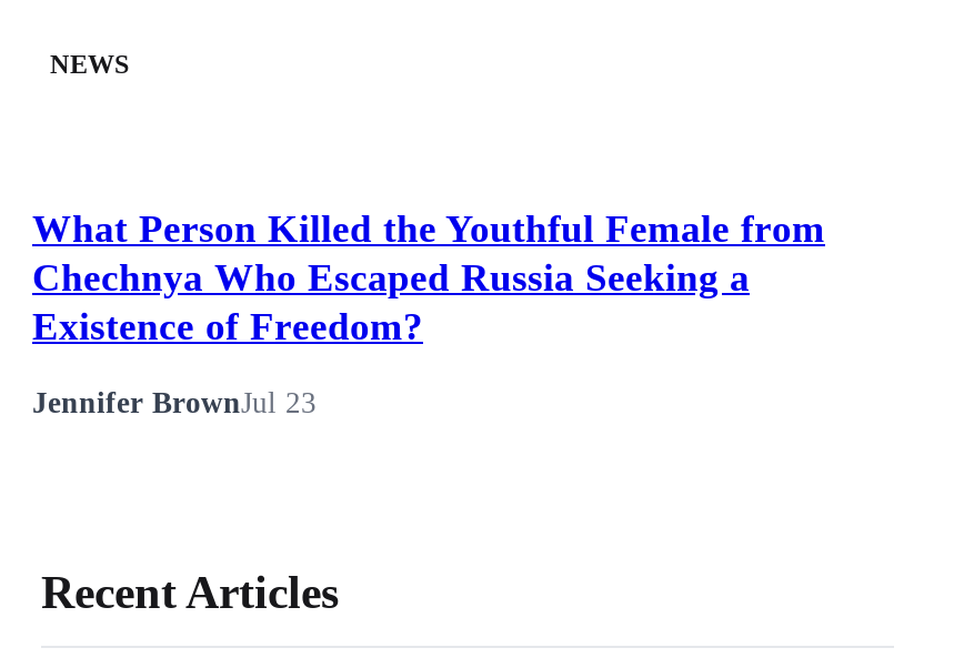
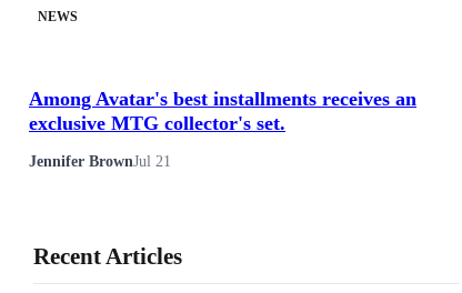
[32,206,825,348] What Person Killed the Youthful Female from | Chechnya Who Escaped Russia Seeking a | Existence of Freedom? -> [29,87,416,134] Among Avatar's best installments receives an | exclusive MTG collector's set.
[32,386,317,419] Jennifer BrownJul 23 -> [29,153,171,170] Jennifer BrownJul 21

